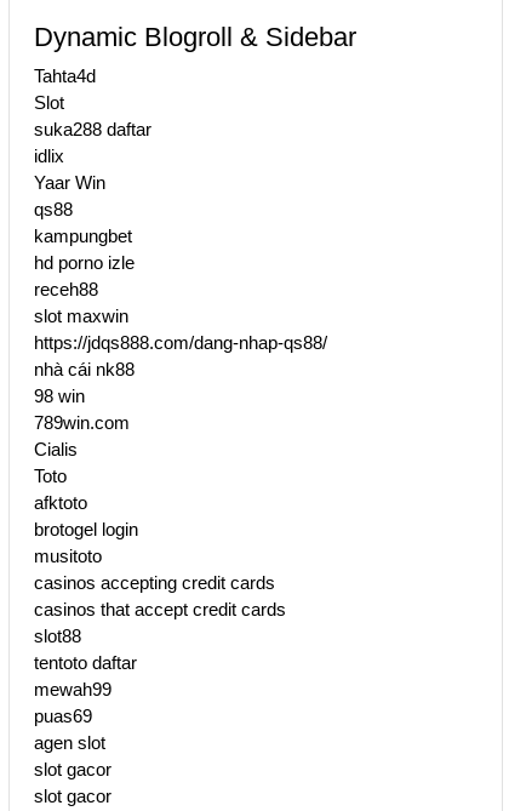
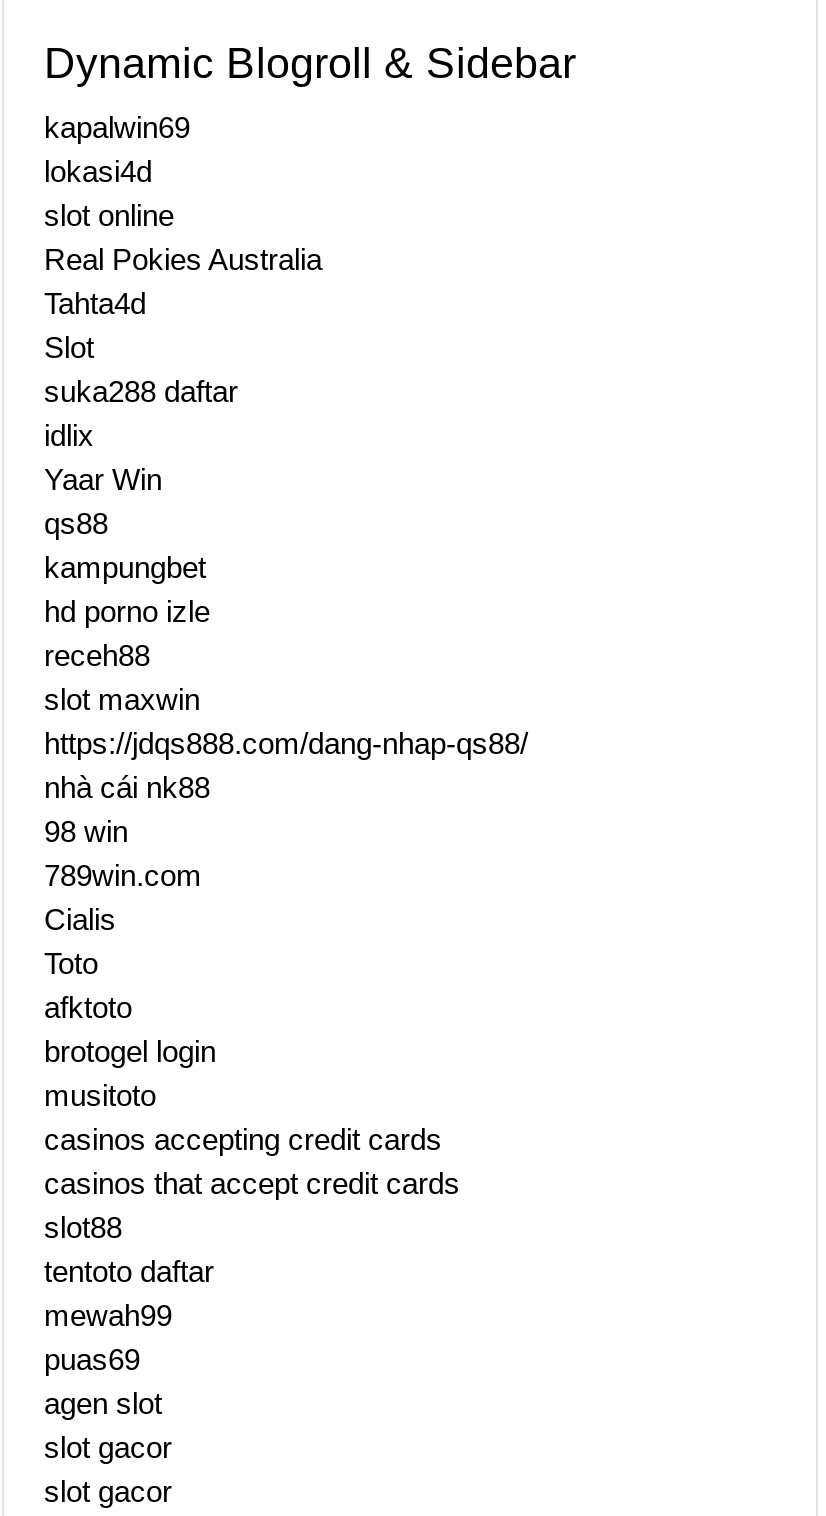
none -> [44,111,322,277] kapalwin69 | lokasi4d | slot online | Real Pokies Australia

